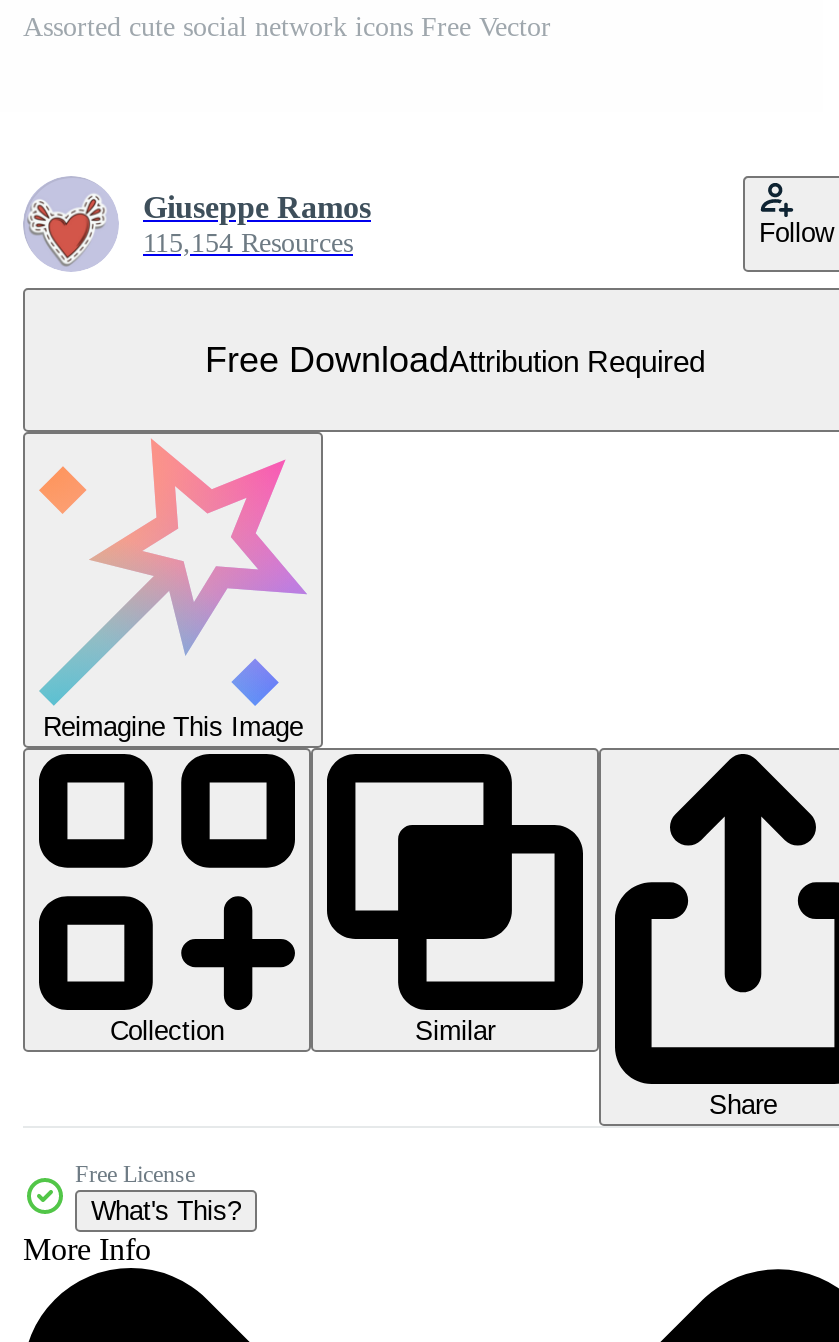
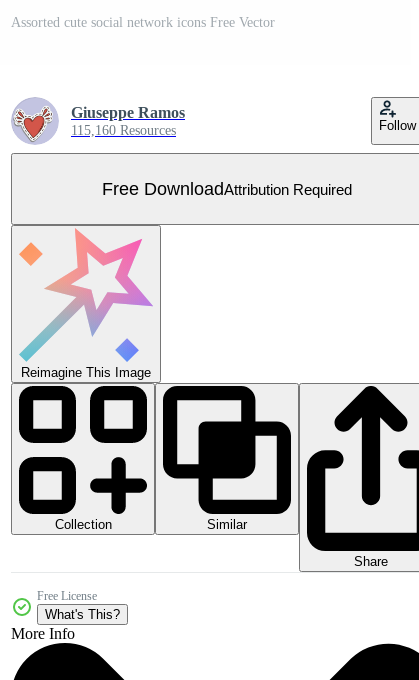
[143,229,353,259] 115,154 Resources -> [71,123,176,138] 115,160 Resources

